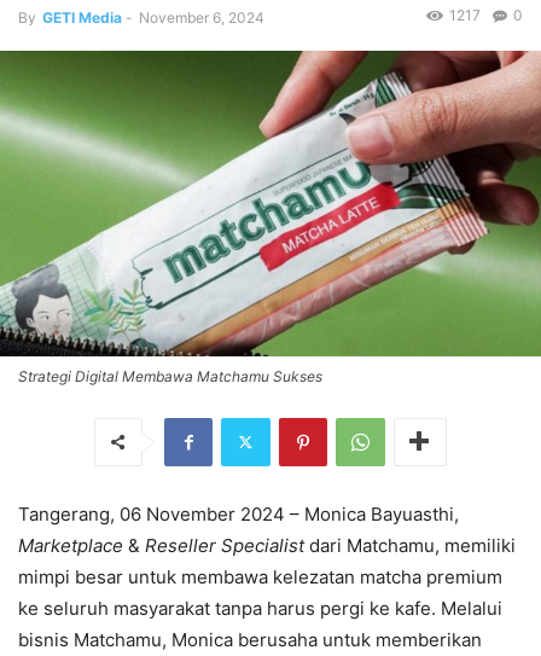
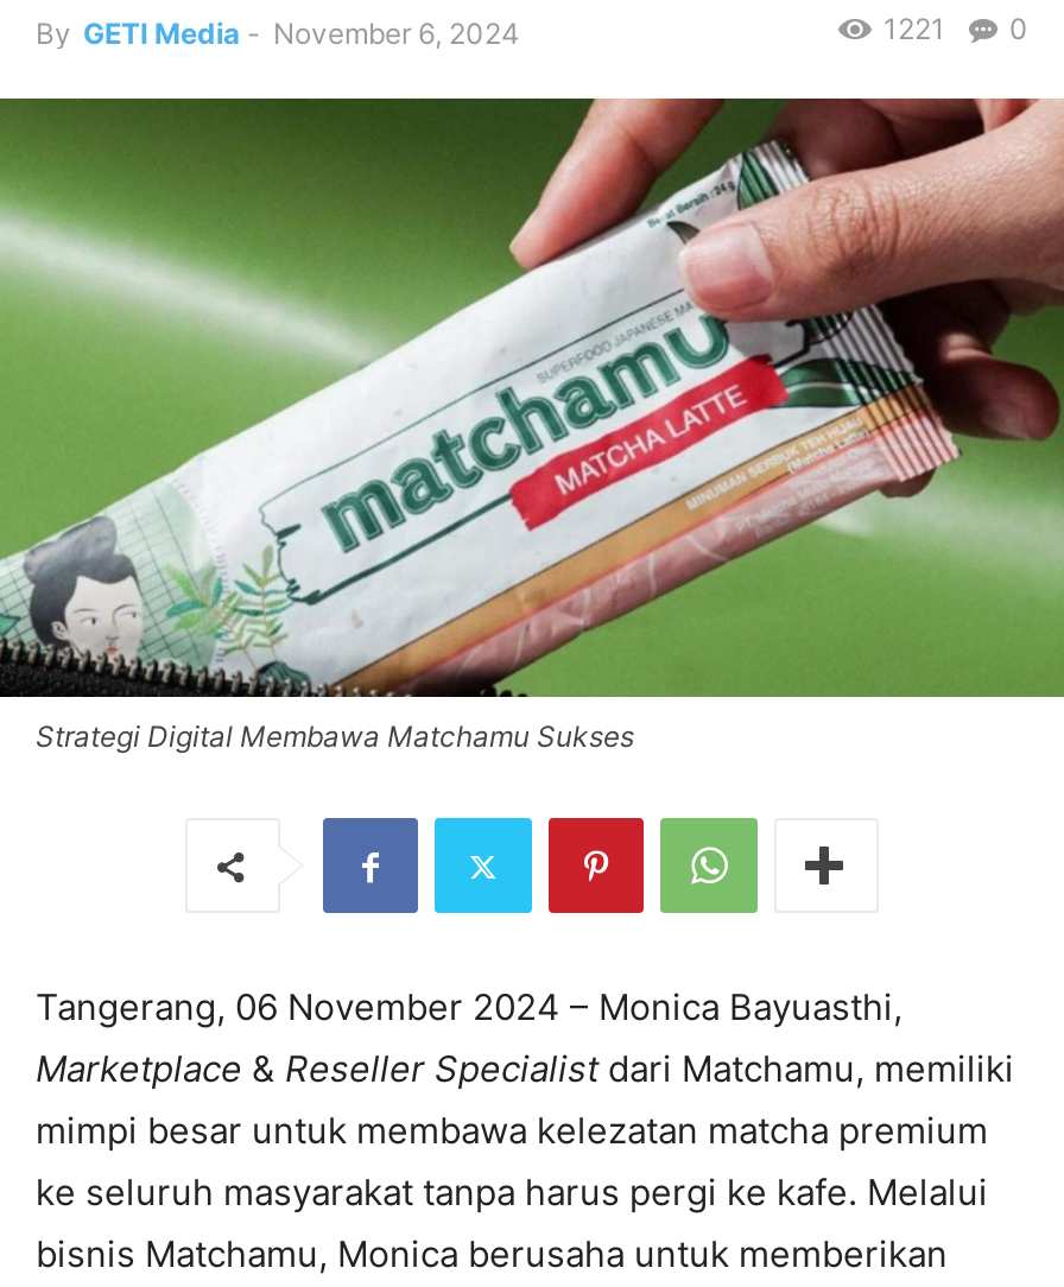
[449,6,523,24] 1217 0 -> [883,11,1028,46] 1221 0

